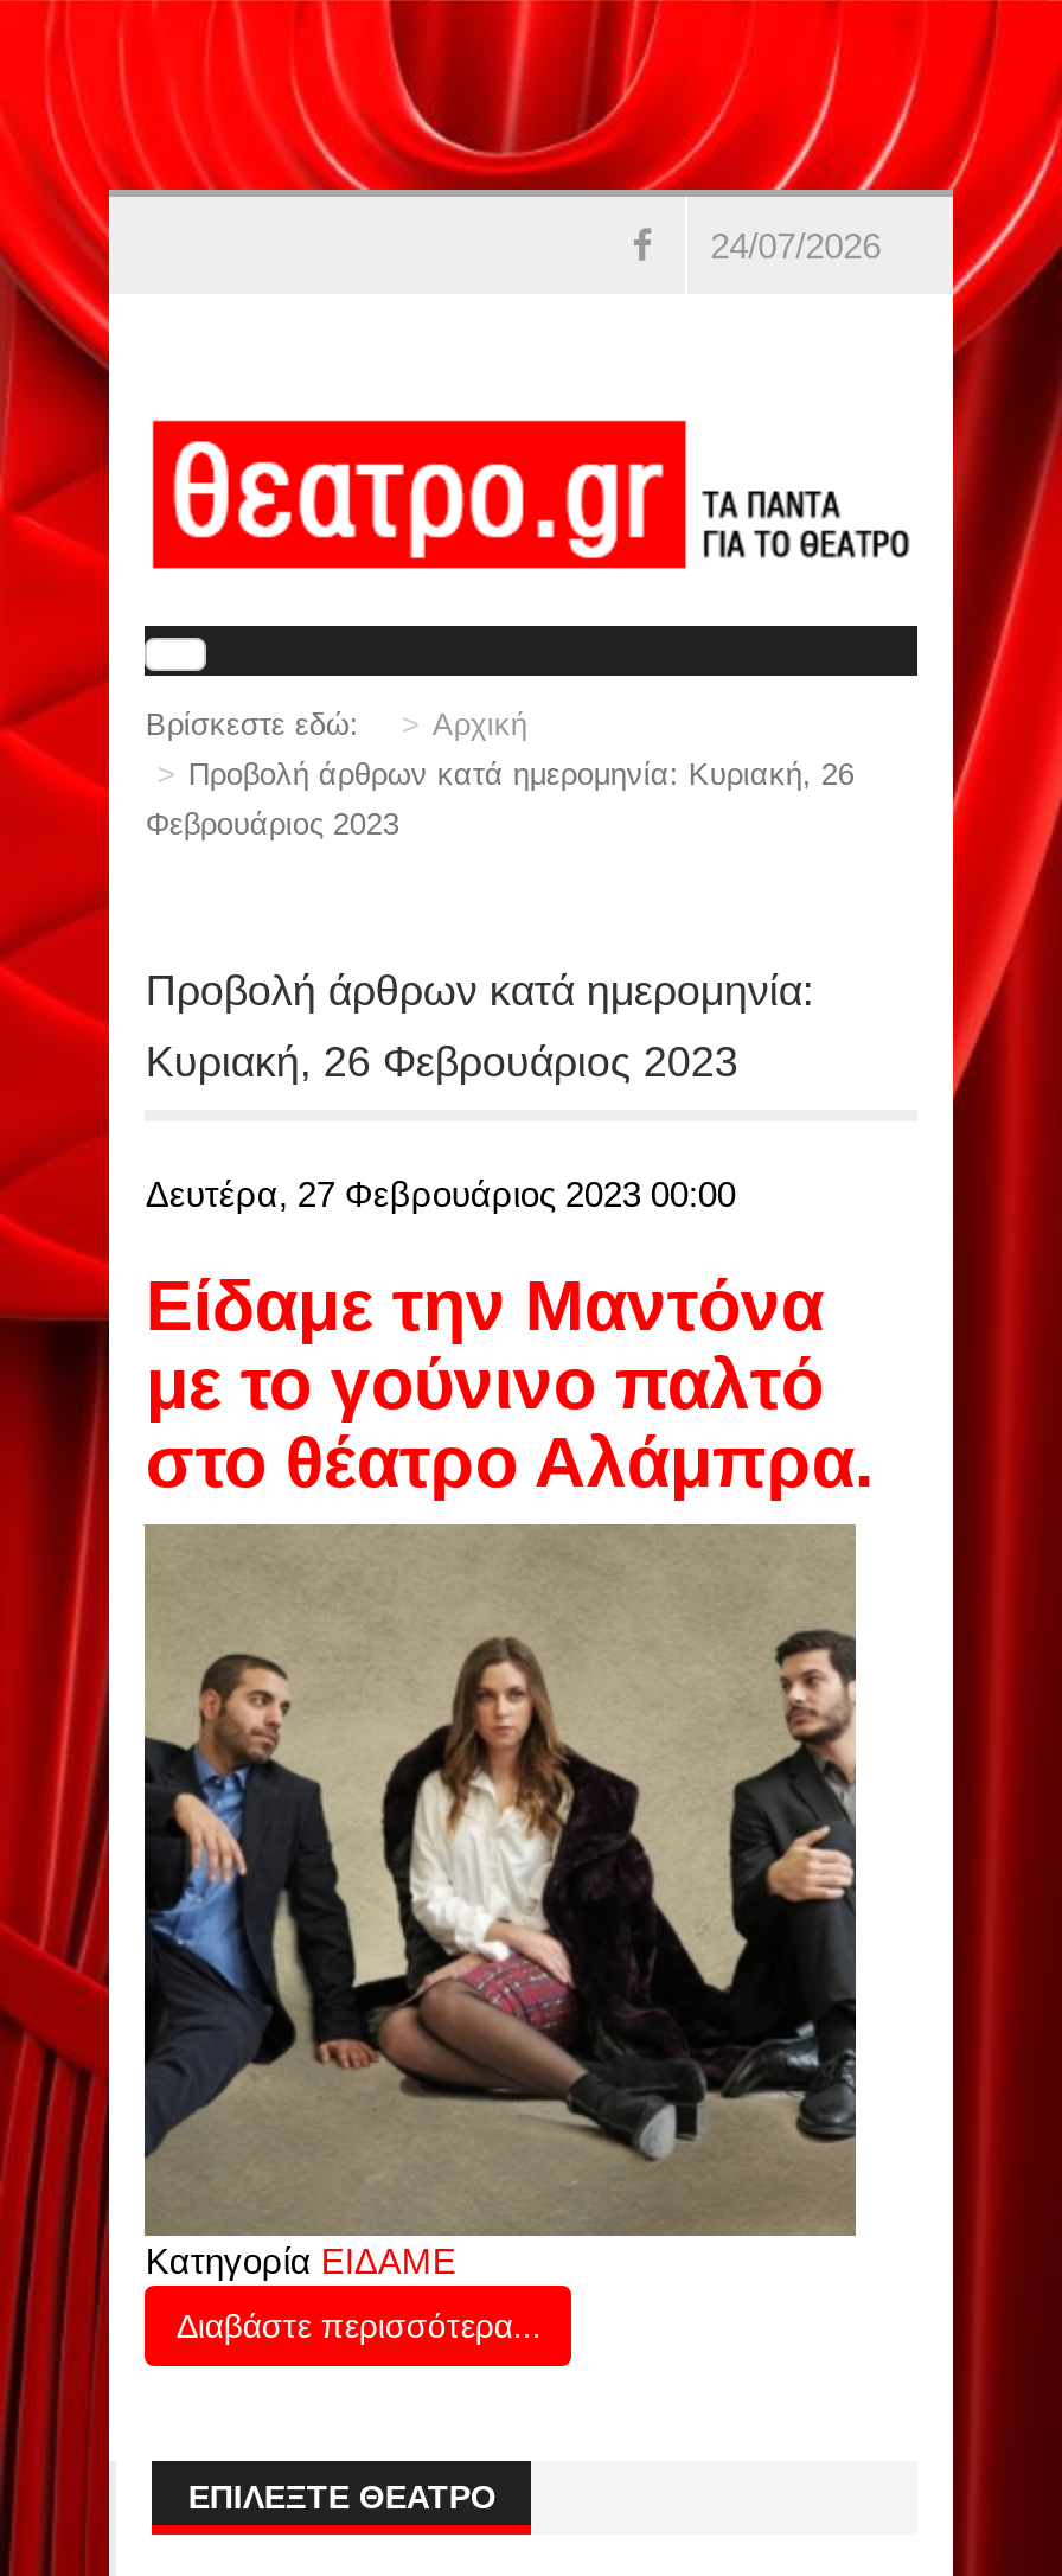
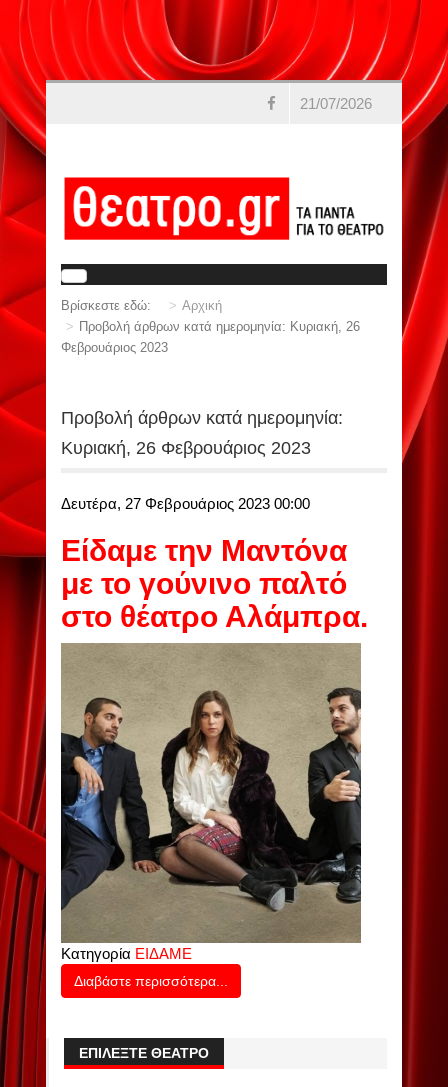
[710,225,881,266] 24/07/2026 -> [300,95,372,112] 21/07/2026

